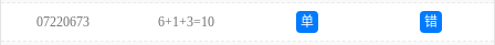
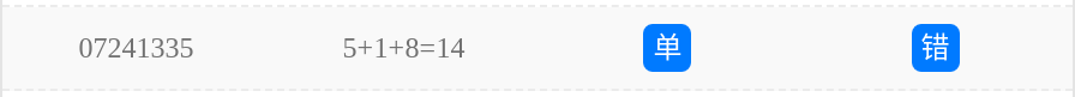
[36,14,89,30] 07220673 -> [79,31,194,65] 07241335
[158,14,214,30] 6+1+3=10 -> [343,31,465,65] 5+1+8=14

